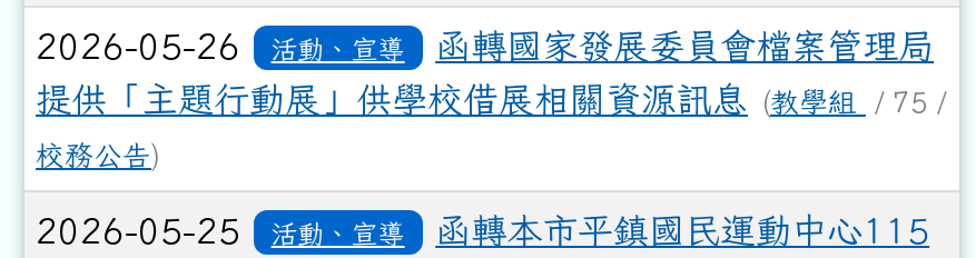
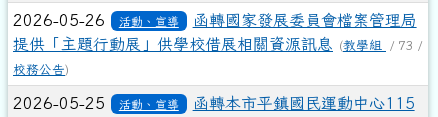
[36,81,946,117] 提供「主題行動展」供學校借展相關資源訊息 (教學組/ 75 / -> [13,36,422,52] 提供「主題行動展」供學校借展相關資源訊息 (教學組/ 73 /

